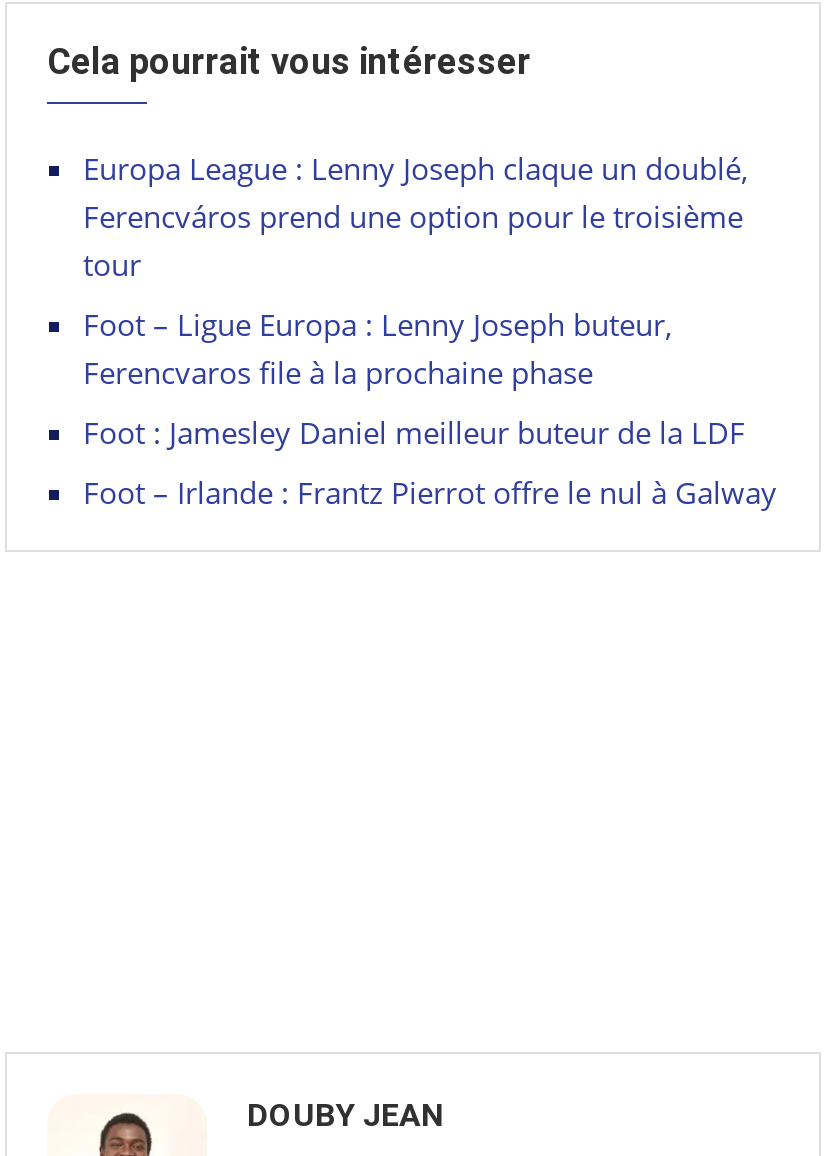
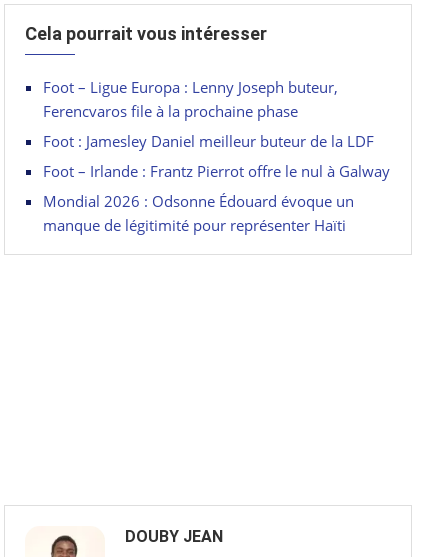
[83,148,749,284] Europa League : Lenny Joseph claque un doublé, | Ferencváros prend une option pour le troisième | tour -> none
moved [83,304,777,512] -> [43,77,390,181]: Foot – Ligue Europa : Lenny Joseph buteur, | Ferencvaros file à la prochaine phase | Foot : Jamesley Daniel meilleur buteur de la LDF | Foot – Irlande : Frantz Pierrot offre le nul à Galway
none -> [43,191,354,235] Mondial 2026 : Odsonne Édouard évoque un | manque de légitimité pour représenter Haïti

